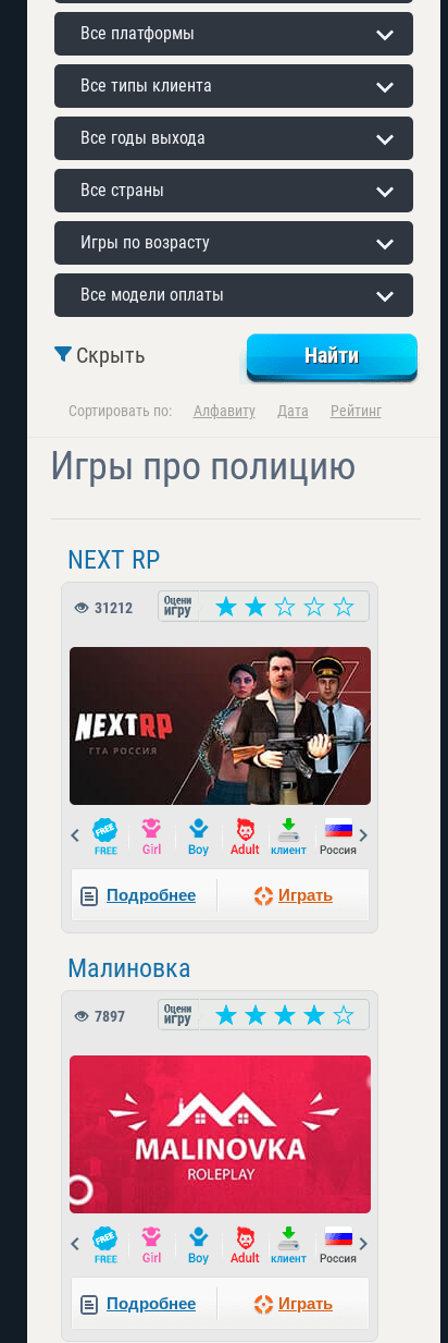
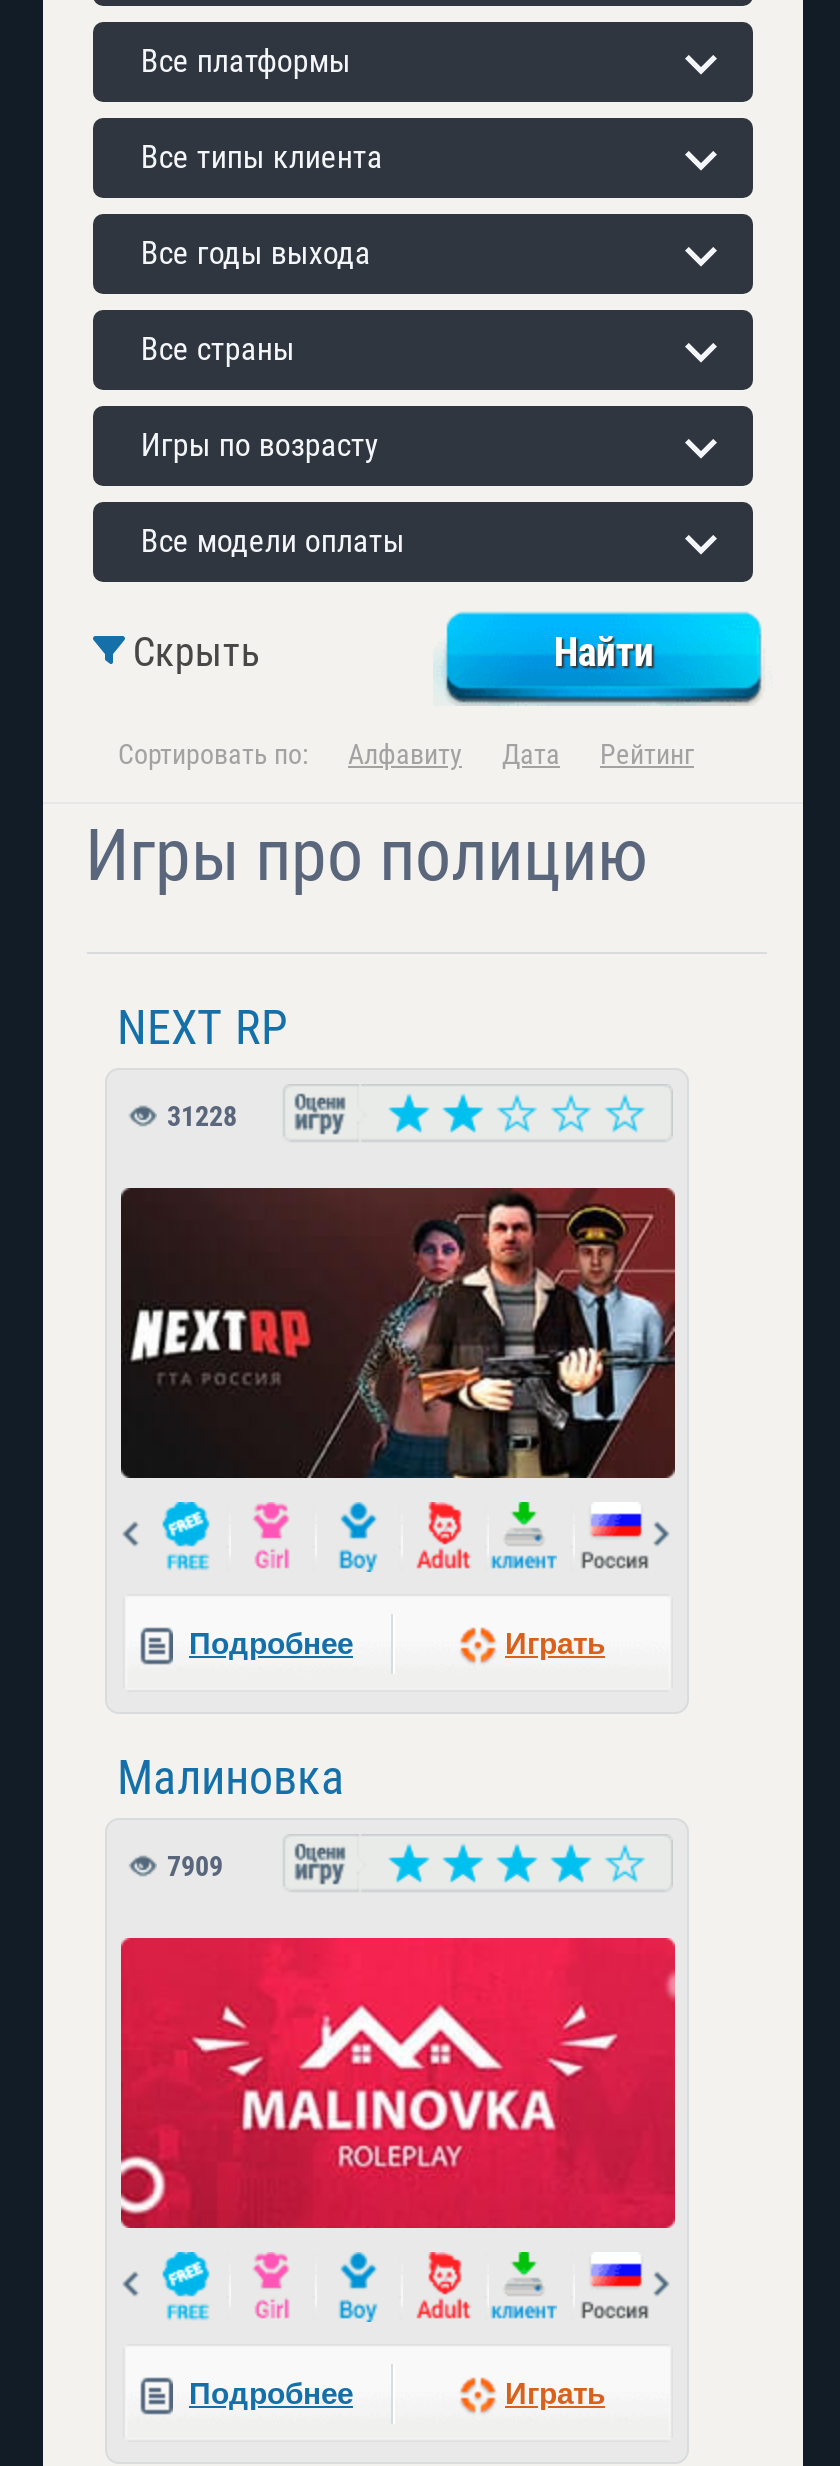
[95,599,133,616] 31212 -> [167,1100,237,1132] 31228
[95,1008,125,1025] 7897 -> [167,1850,223,1882] 7909

